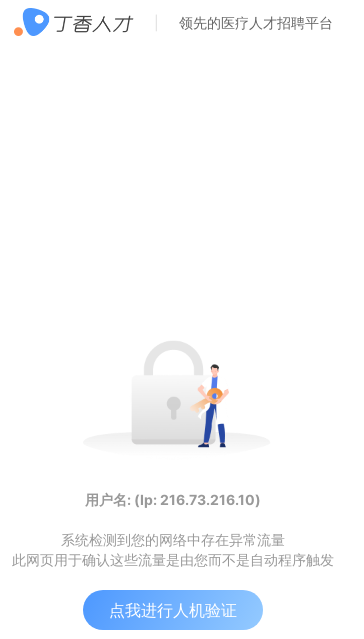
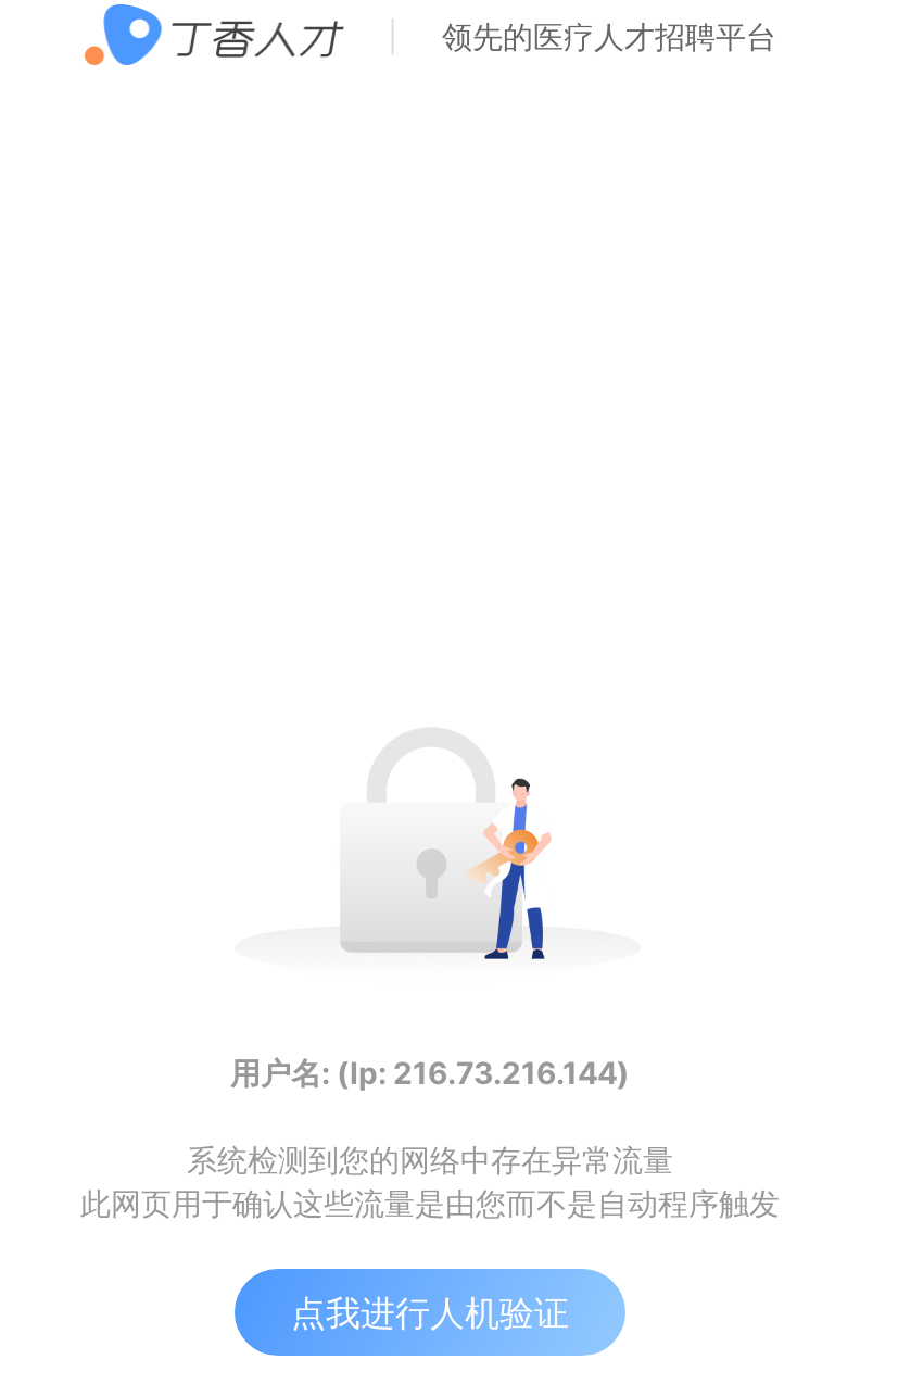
[85,491,261,508] 用户名: (Ip: 216.73.216.10) -> [230,1054,630,1091] 用户名: (Ip: 216.73.216.144)

